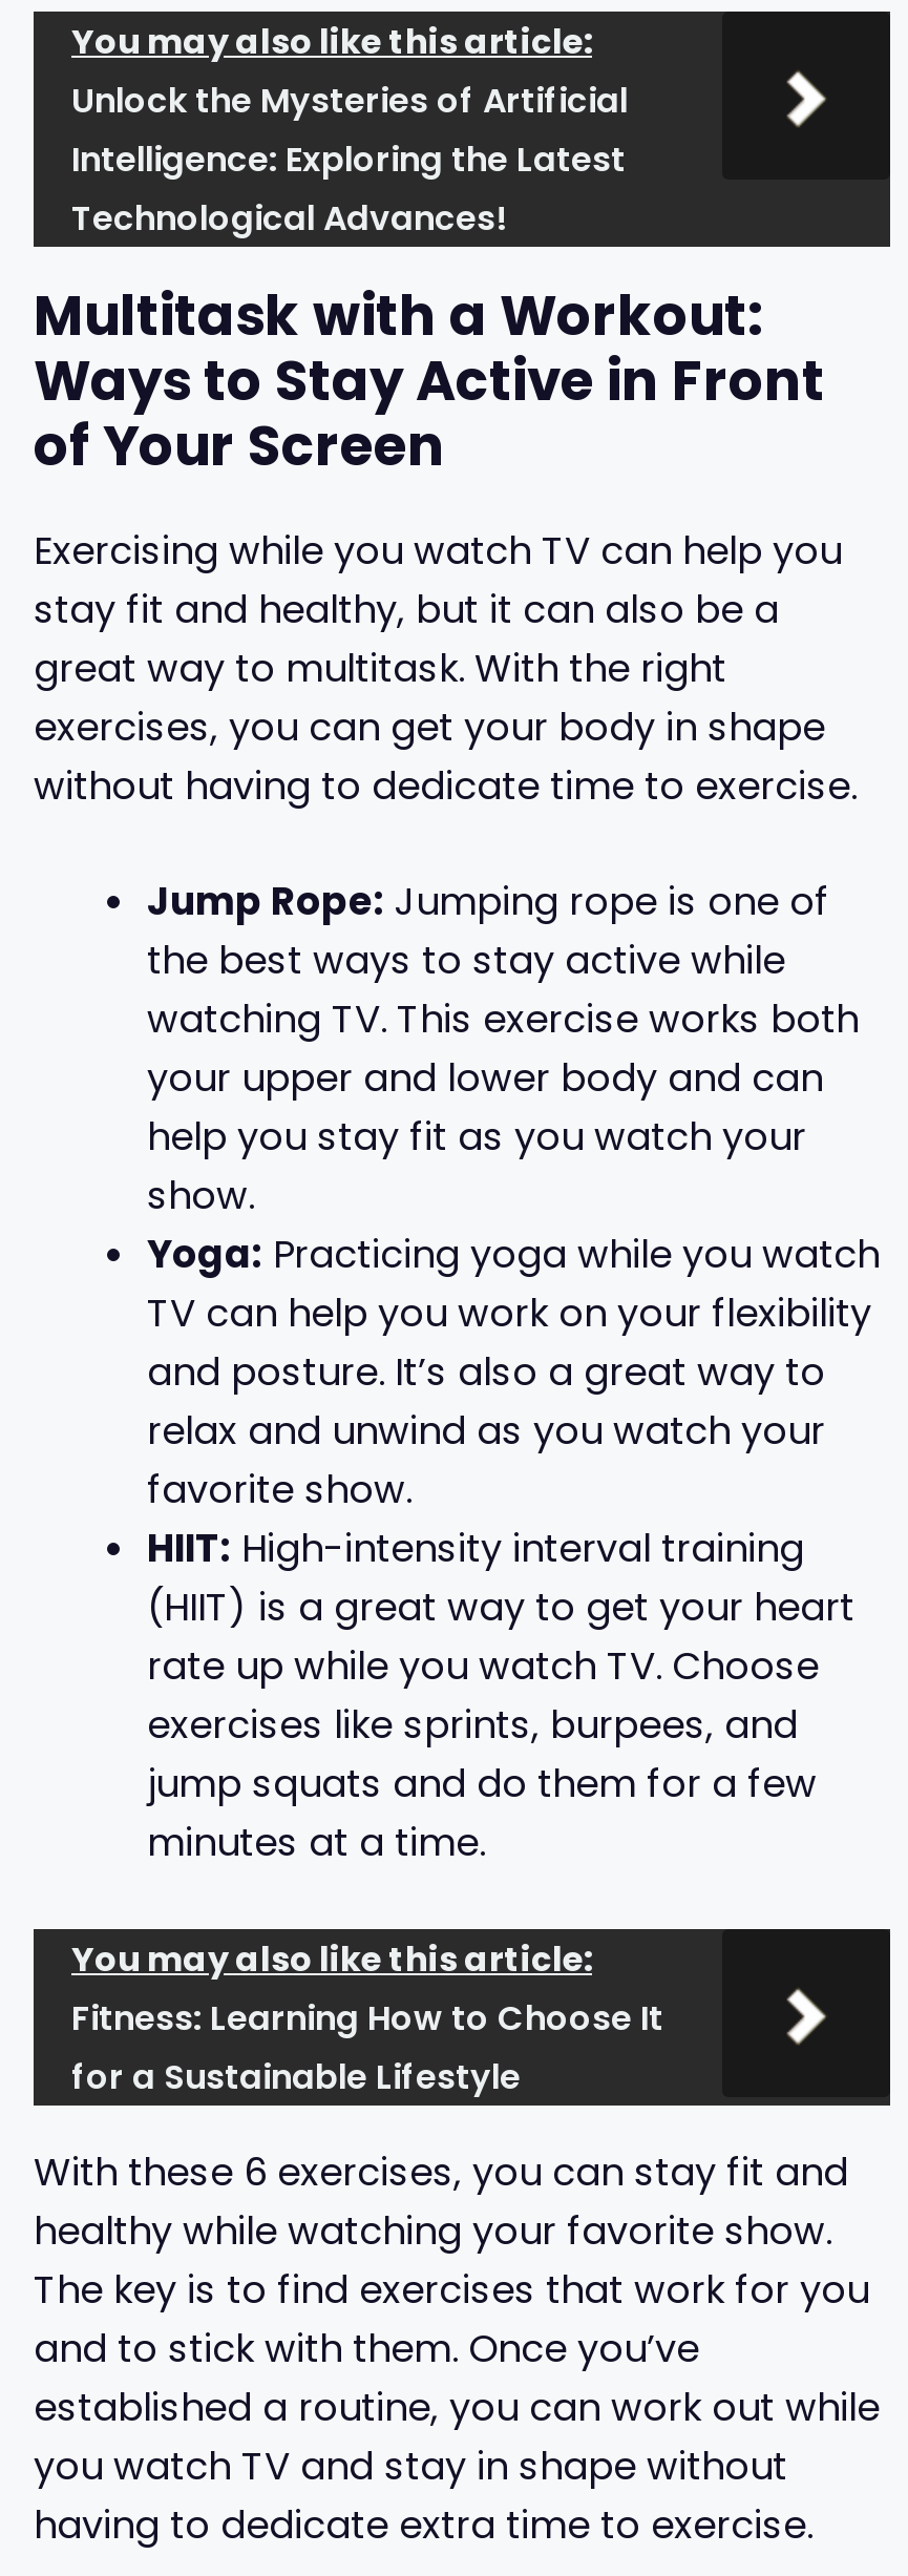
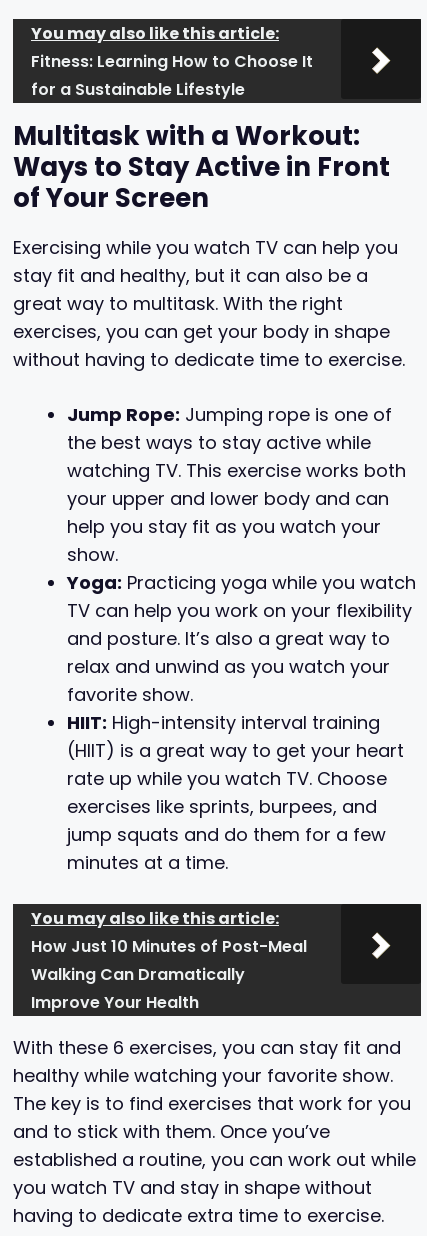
[71,76,628,242] Unlock the Mysteries of Artificial | Intelligence: Exploring the Latest | Technological Advances! -> none
moved [34,277,880,1983] -> [13,117,416,929]: Multitask with a Workout: | Ways to Stay Active in Front | of Your Screen | ... | minutes at a time. | You may also like this article:
moved [71,1993,663,2100] -> [31,49,313,100]: Fitness: Learning How to Choose It | for a Sustainable Lifestyle
none -> [31,934,307,1013] How Just 10 Minutes of Post-Meal | Walking Can Dramatically | Improve Your Health

